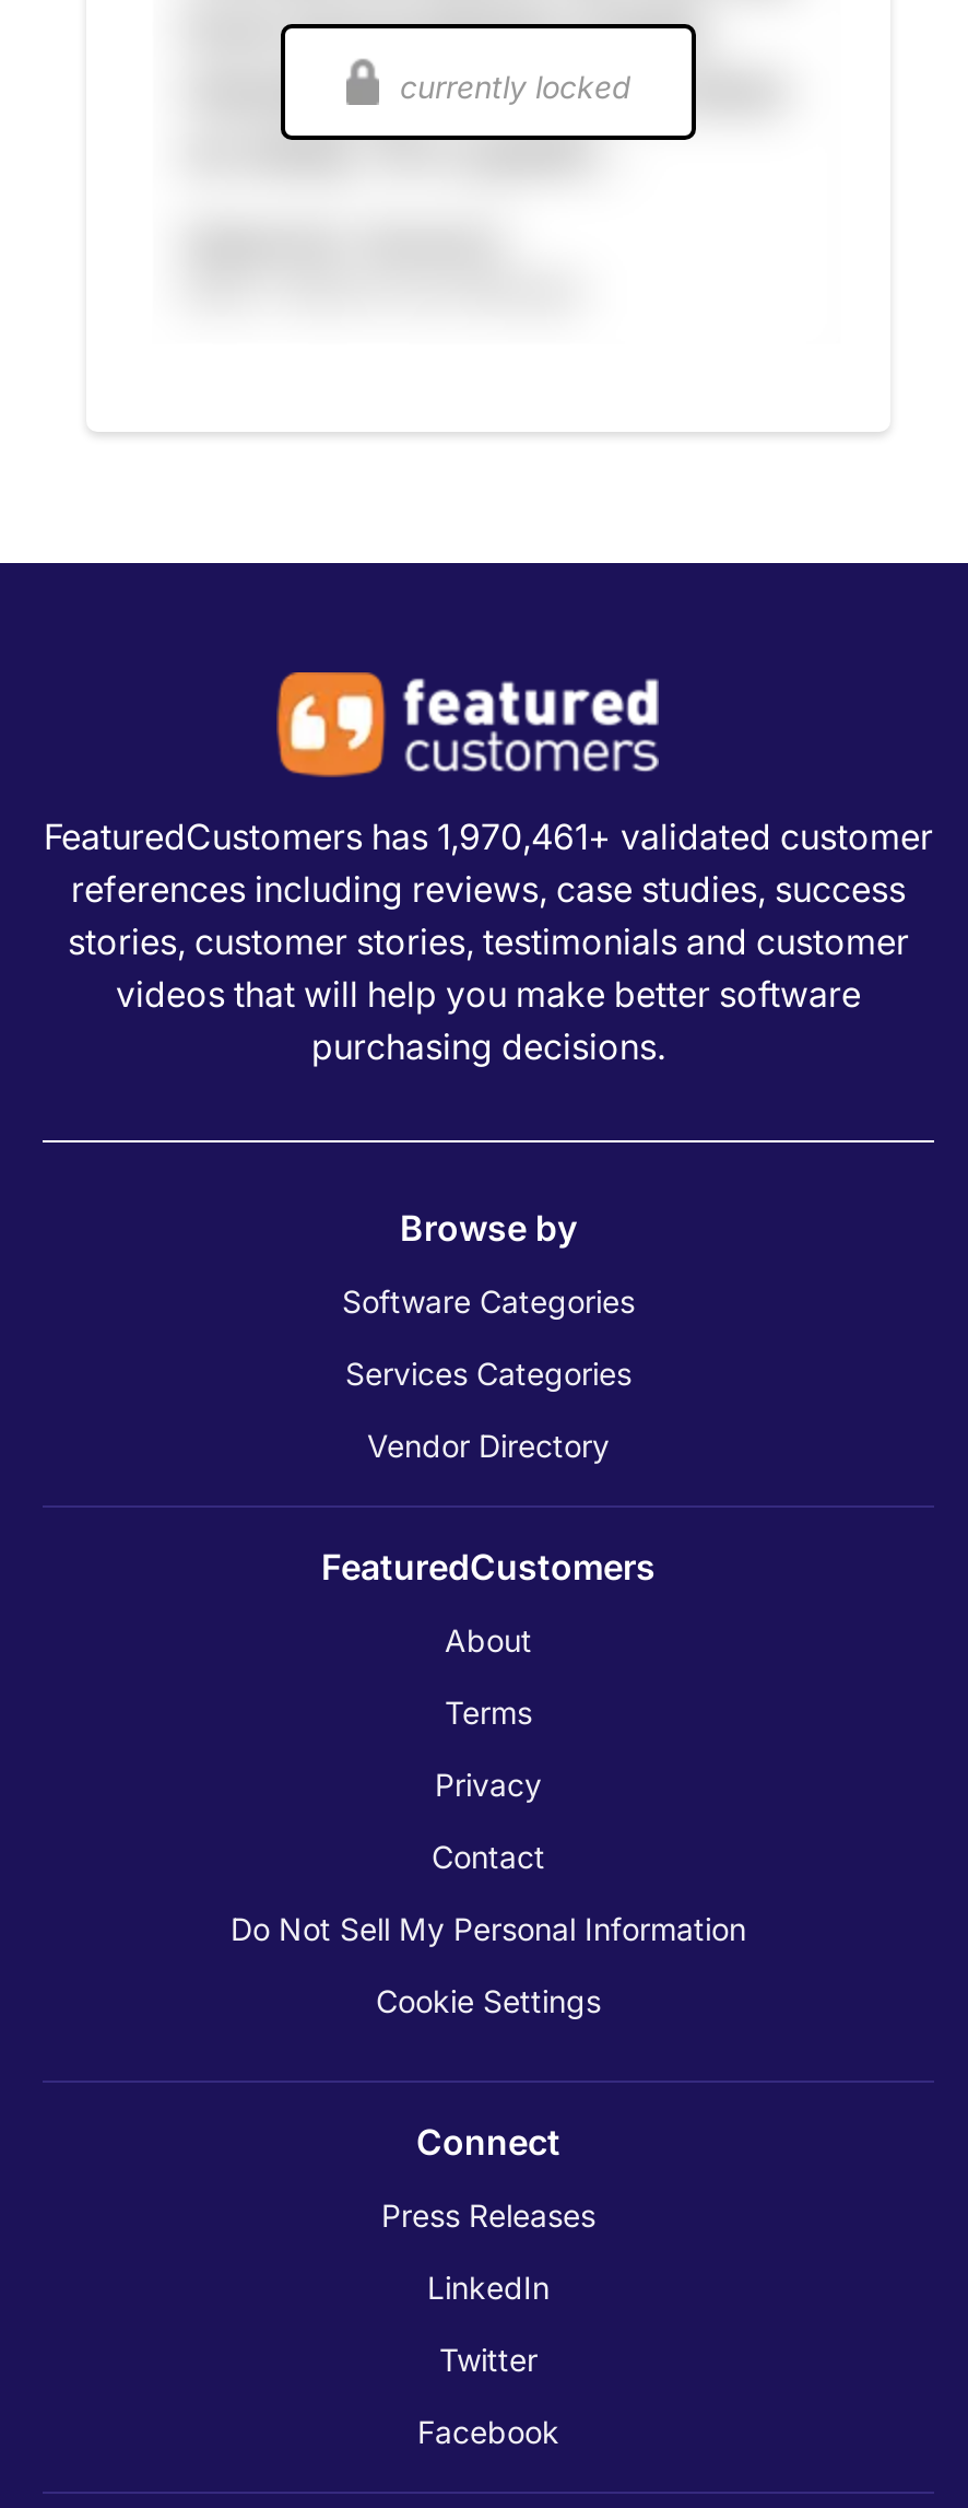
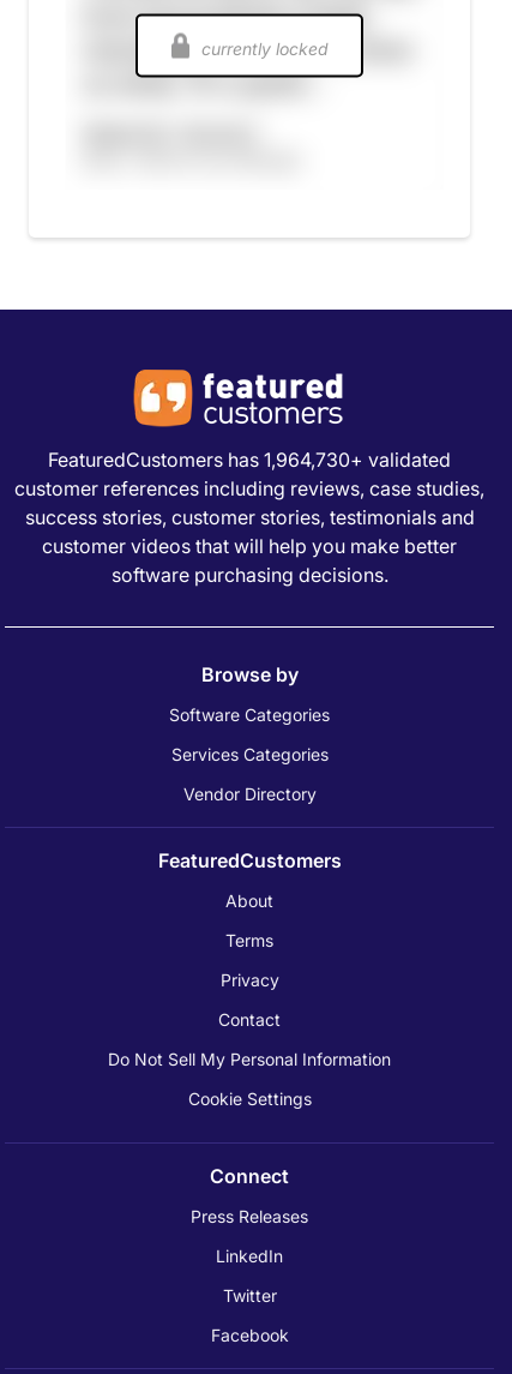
[44,814,933,1068] FeaturedCustomers has 1,970,461+ validated customer | references including reviews, case studies, success | stories, customer stories, testimonials and customer | videos that will help you make better software | purchasing decisions. -> [14,447,484,587] FeaturedCustomers has 1,964,730+ validated | customer references including reviews, case studies, | success stories, customer stories, testimonials and | customer videos that will help you make better | software purchasing decisions.

